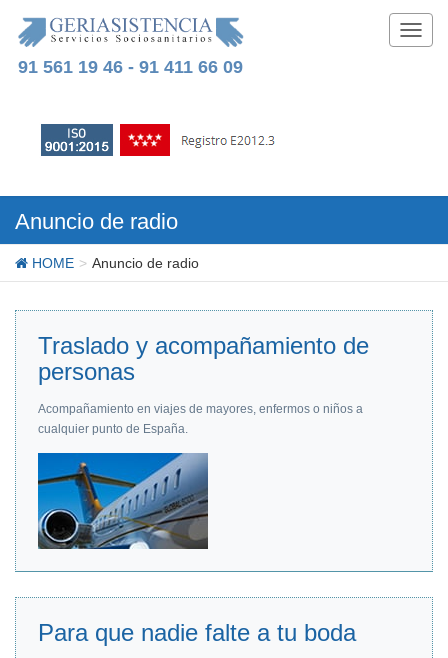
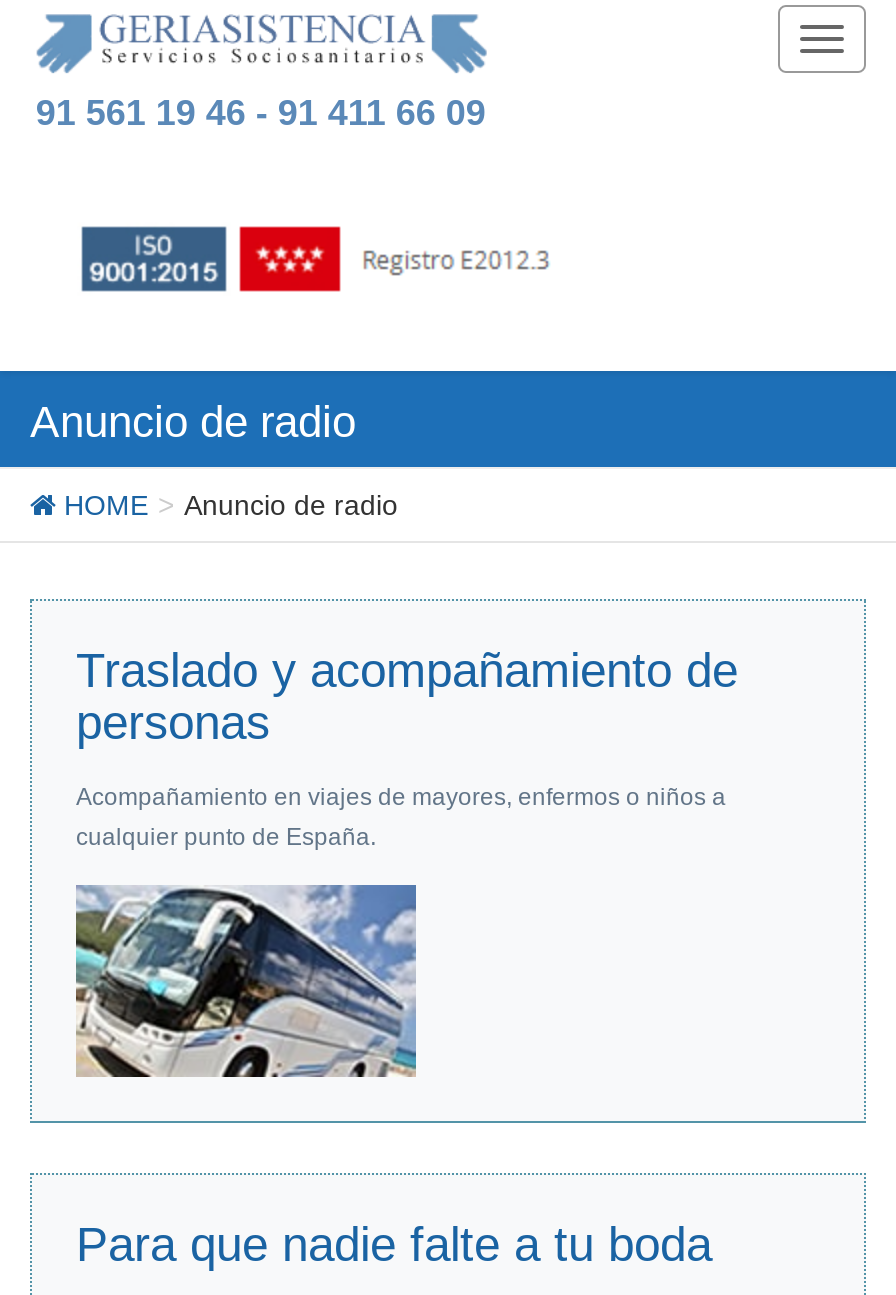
[37,452,209,550] [image] -> [74,883,418,1079] [image]

